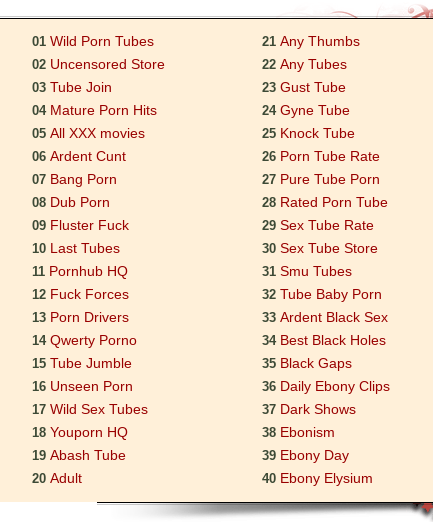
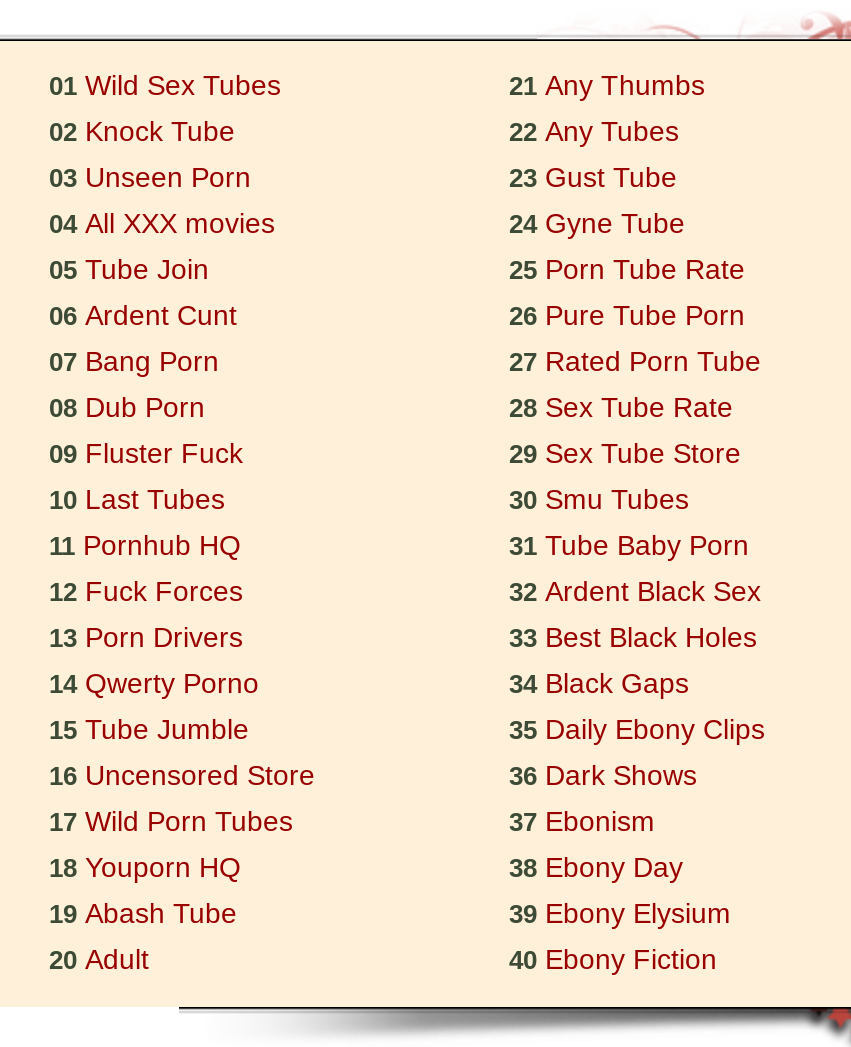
[32,33,165,141] 01 Wild Porn Tubes | 02 Uncensored Store | 03 Tube Join | 04 Mature Porn Hits | 05 All XXX movies -> [49,69,281,285] 01 Wild Sex Tubes | 02 Knock Tube | 03 Unseen Porn | 04 All XXX movies | 05 Tube Join
[262,125,390,486] 25 Knock Tube | 26 Porn Tube Rate | 27 Pure Tube Porn | 28 Rated Porn Tube | 29 Sex Tube Rate | 30 Sex Tube Store | 31 Smu Tubes | 32 Tube Baby Porn | 33 Ardent Black Sex | 34 Best Black Holes | 35 Black Gaps | 36 Daily Ebony Clips | 37 Dark Shows | 38 Ebonism | 39 Ebony Day | 40 Ebony Elysium -> [509,253,765,975] 25 Porn Tube Rate | 26 Pure Tube Porn | 27 Rated Porn Tube | 28 Sex Tube Rate | 29 Sex Tube Store | 30 Smu Tubes | 31 Tube Baby Porn | 32 Ardent Black Sex | 33 Best Black Holes | 34 Black Gaps | 35 Daily Ebony Clips | 36 Dark Shows | 37 Ebonism | 38 Ebony Day | 39 Ebony Elysium | 40 Ebony Fiction
[32,378,148,417] 16 Unseen Porn | 17 Wild Sex Tubes -> [49,759,315,837] 16 Uncensored Store | 17 Wild Porn Tubes

